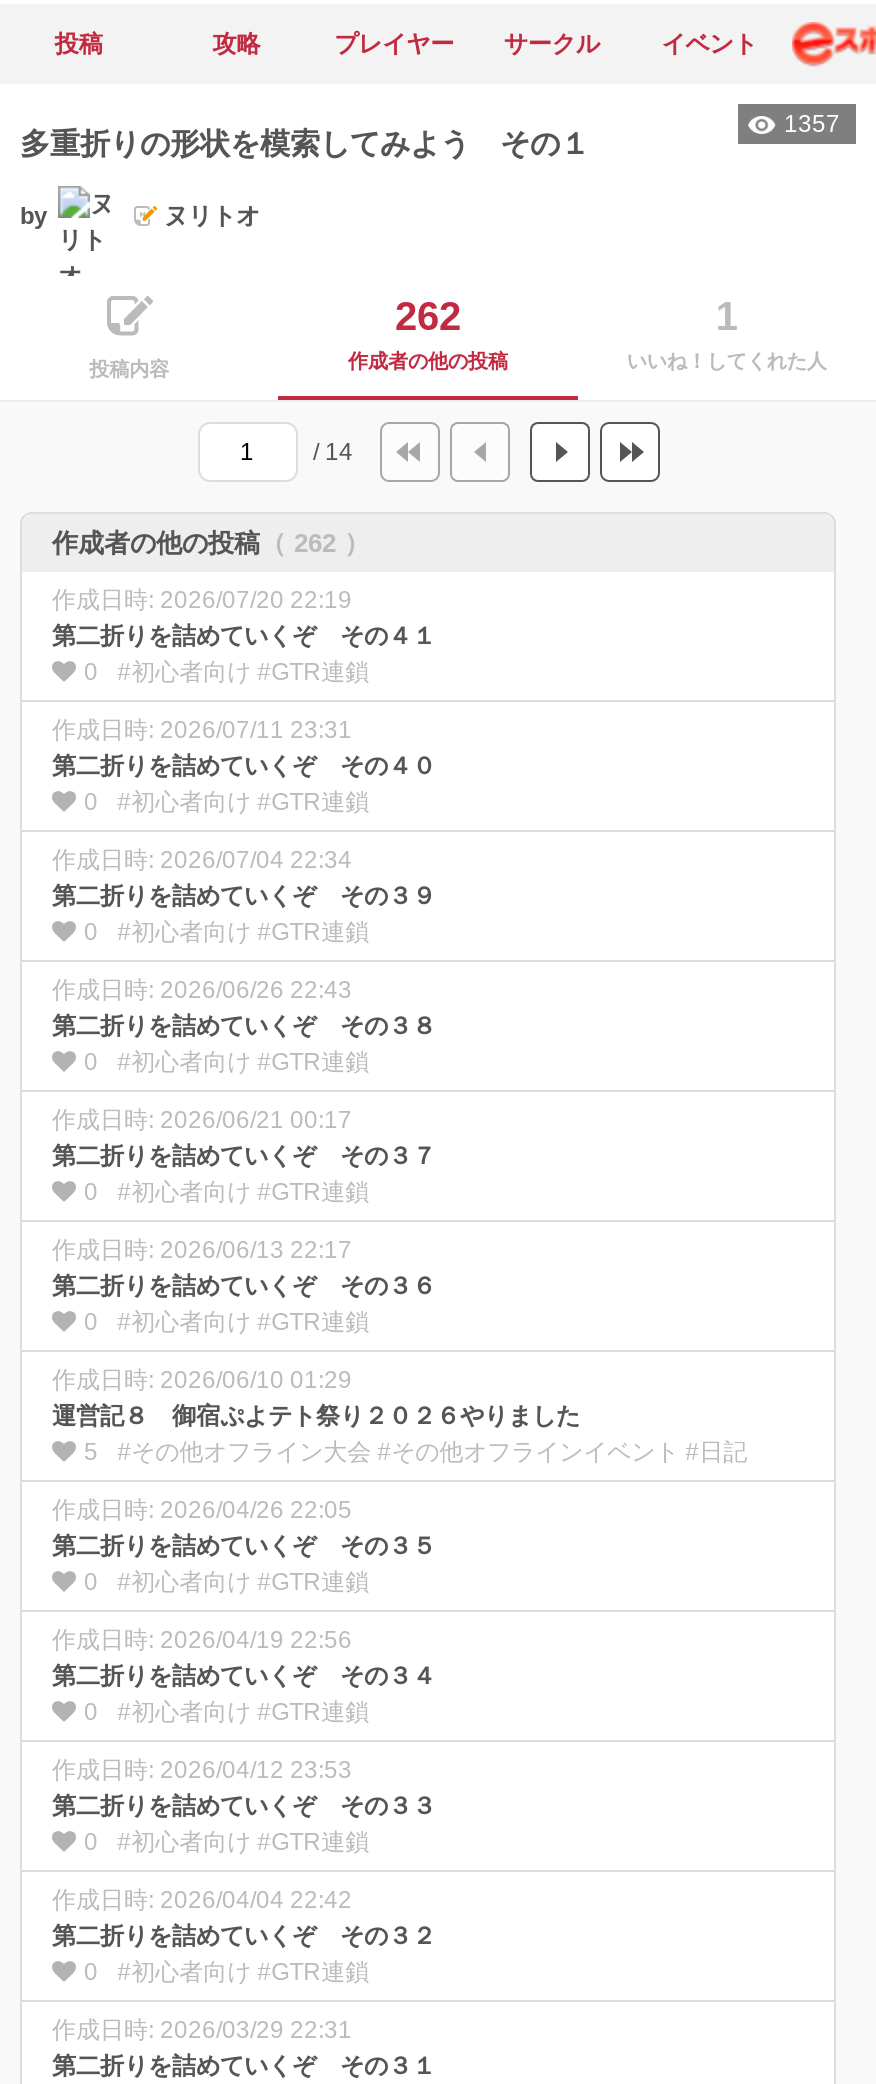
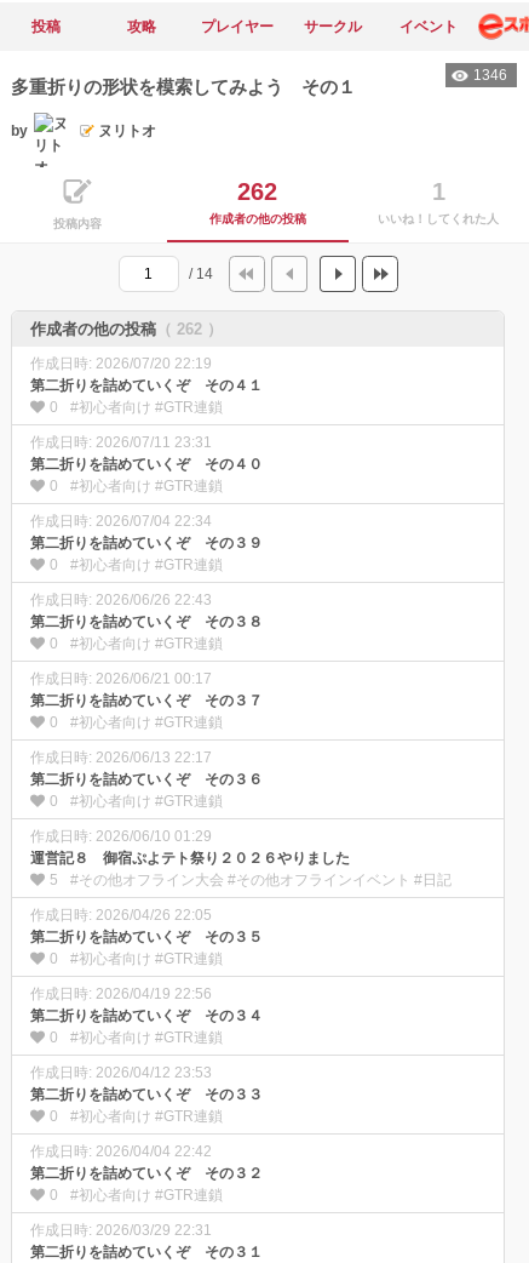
[784,110,840,138] 1357 -> [473,67,507,84] 1346

